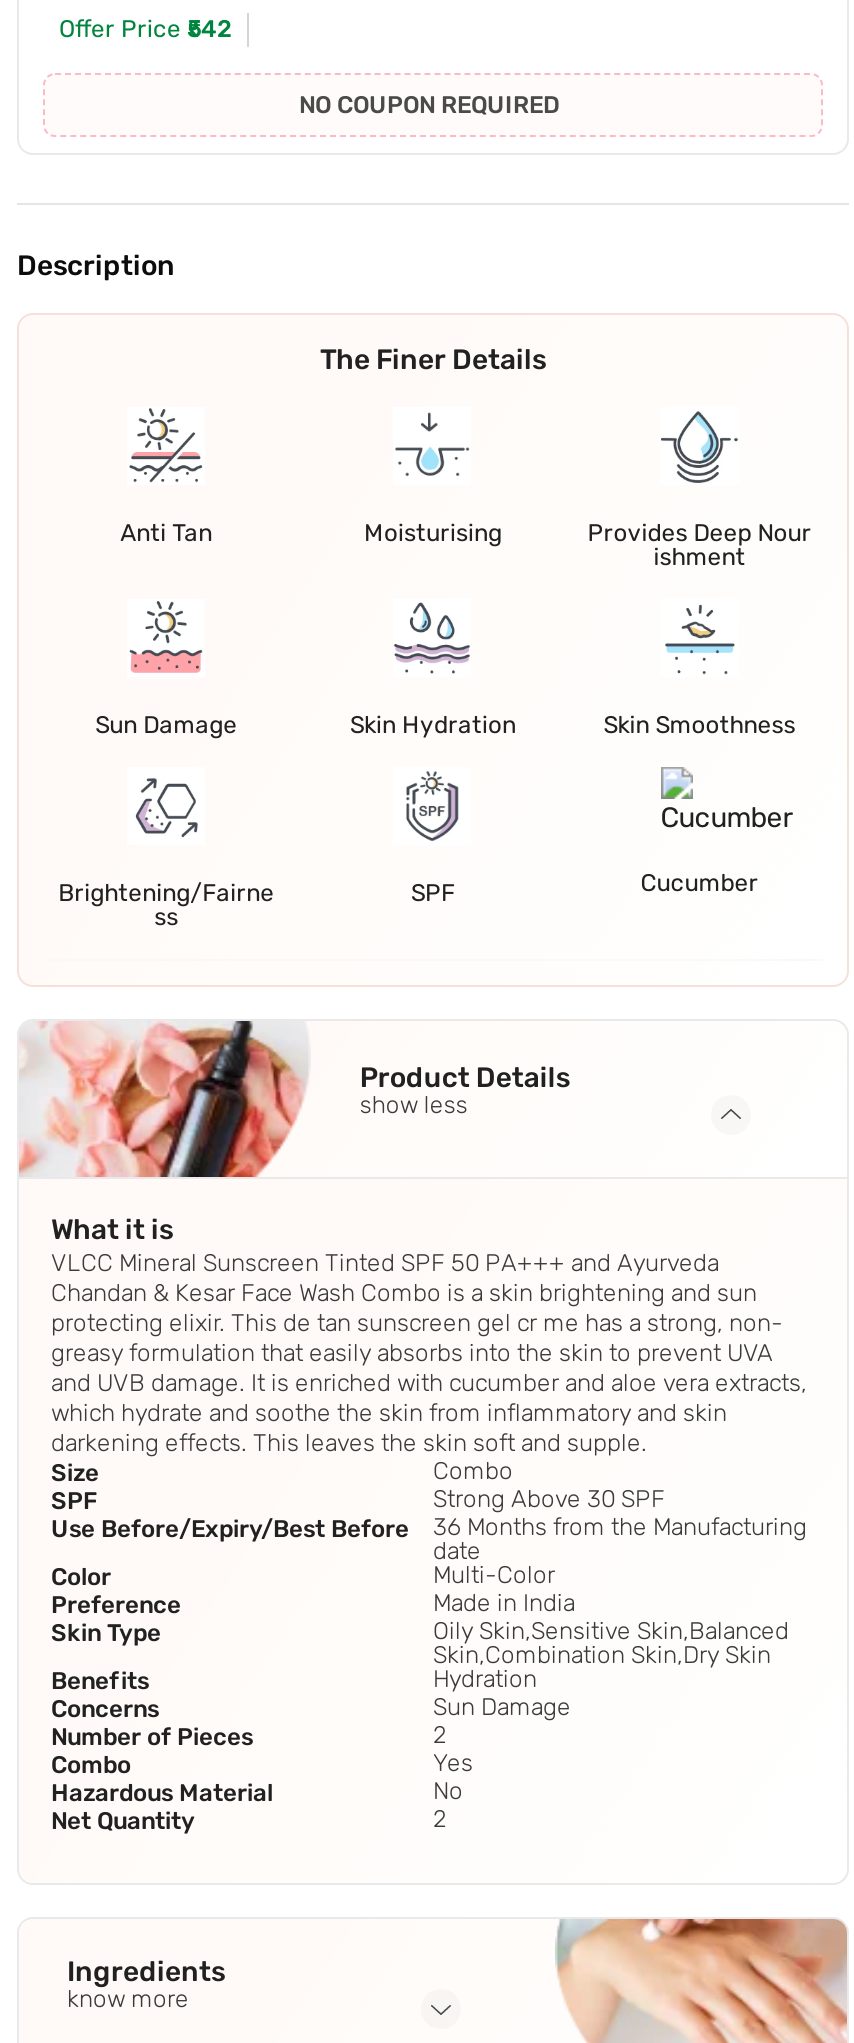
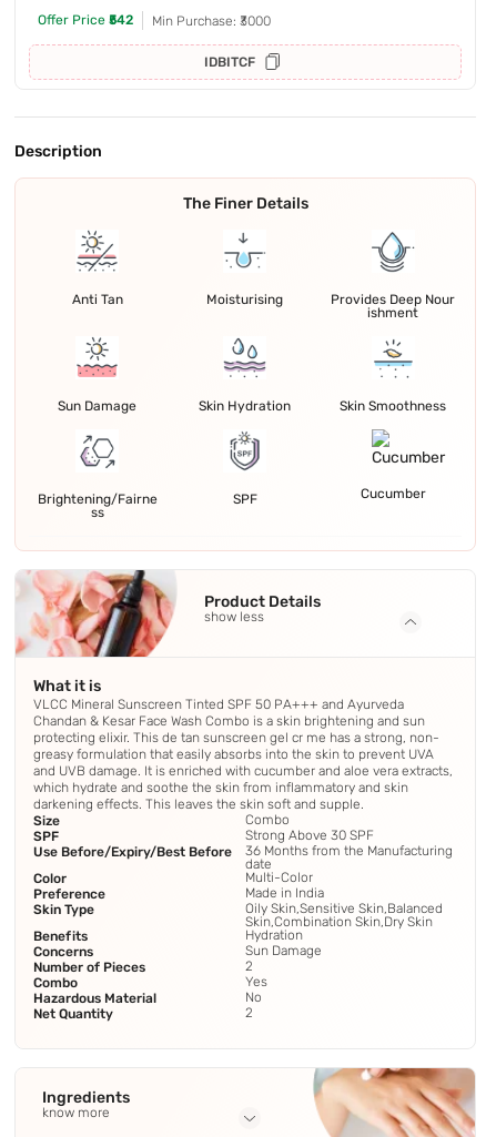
[299,92,559,120] NO COUPON REQUIRED -> [152,13,271,70] Min Purchase: ₹3000 | IDBITCF

